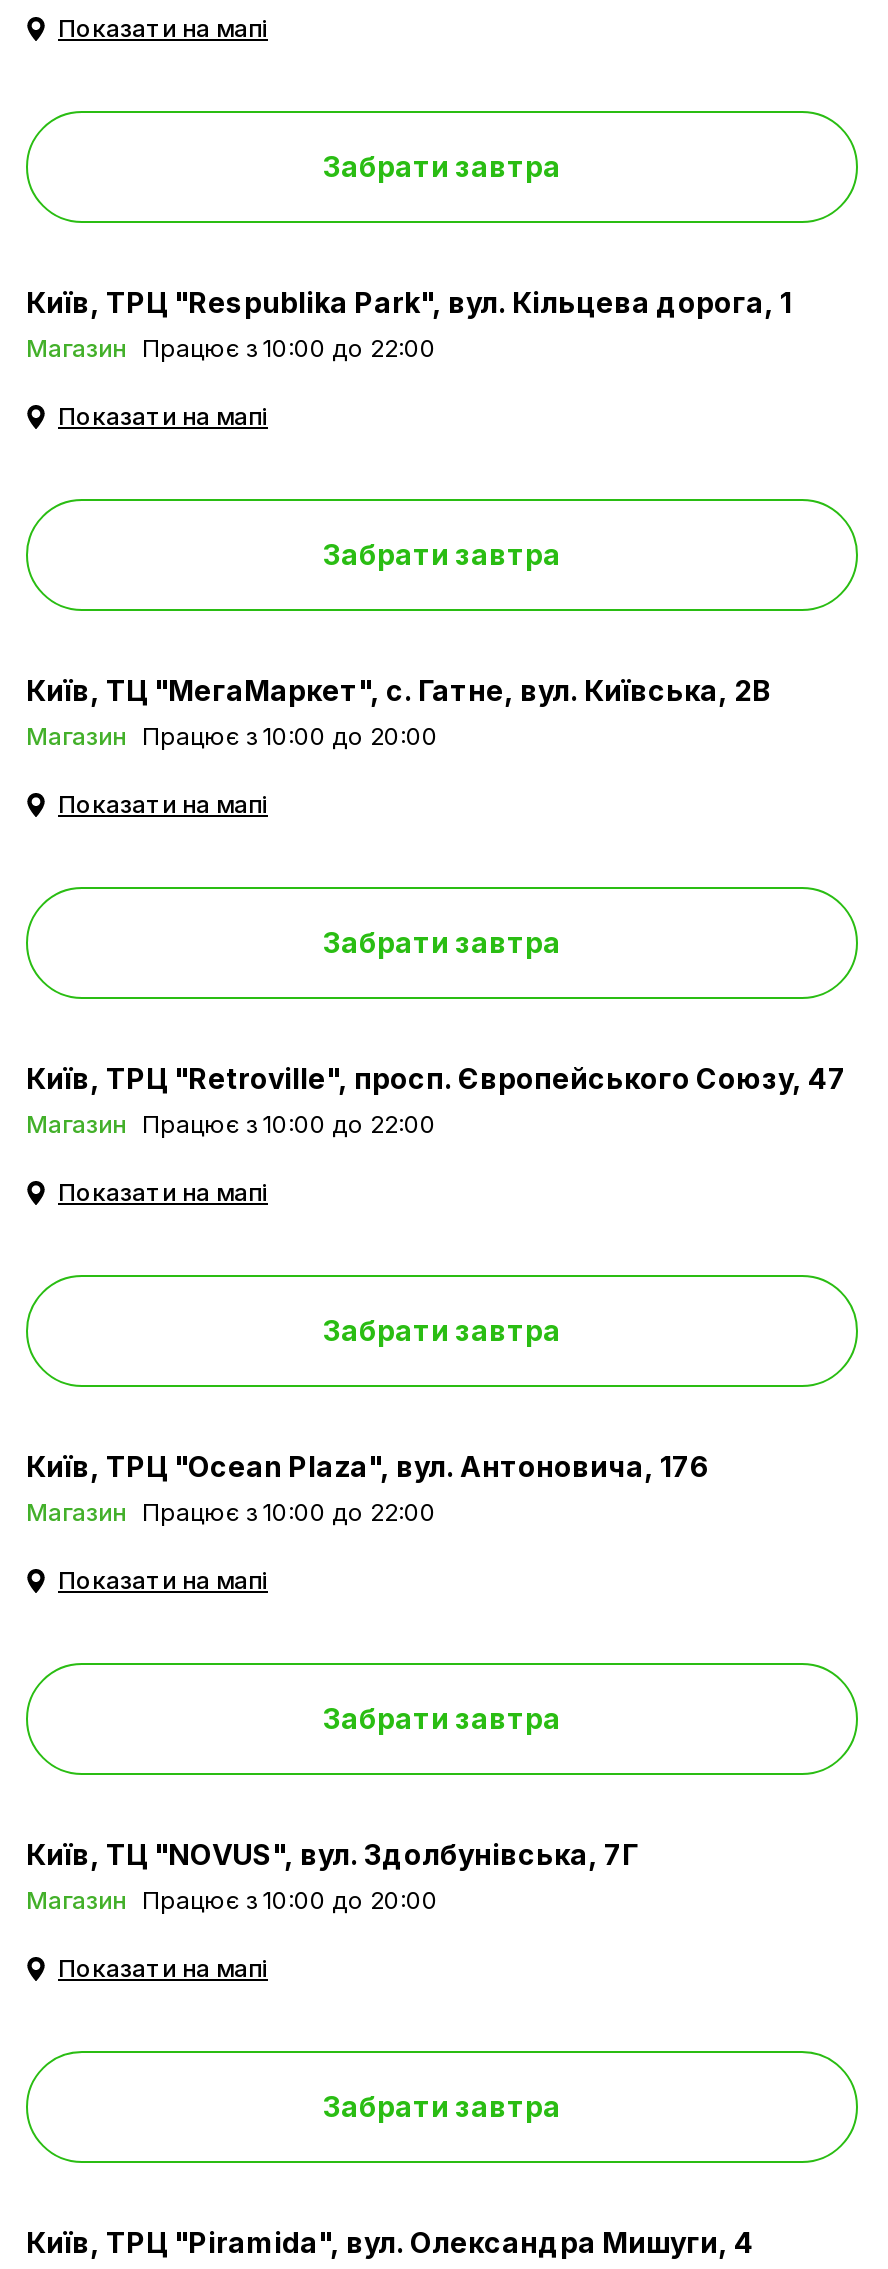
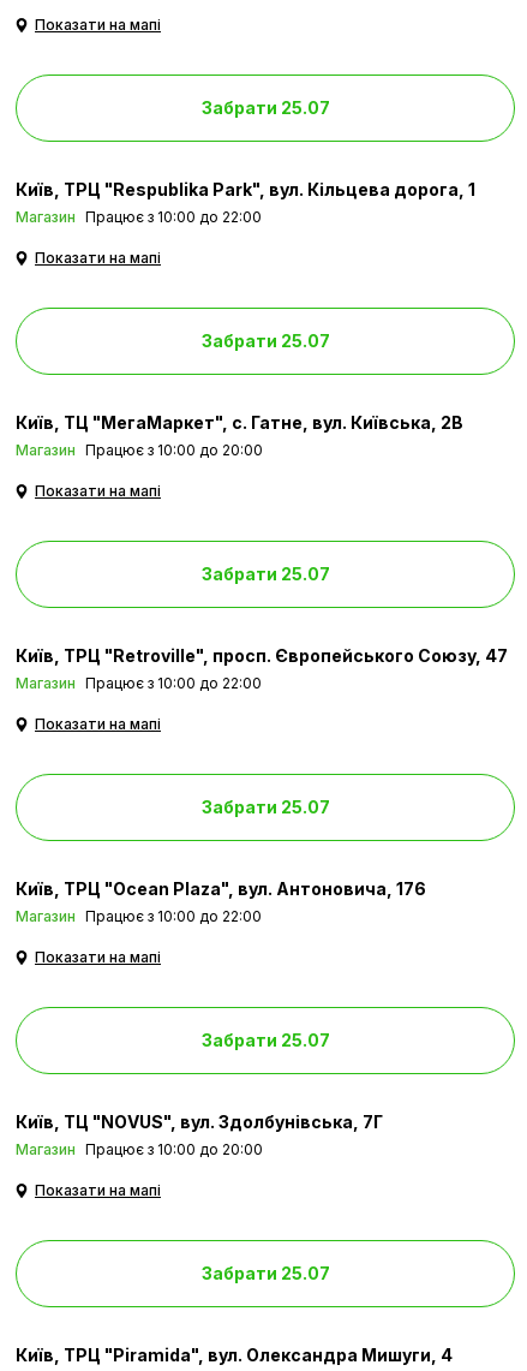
[323,150,561,184] Забрати завтра -> [201,98,330,118] Забрати 25.07
[323,538,561,572] Забрати завтра -> [201,331,330,351] Забрати 25.07
[323,926,561,960] Забрати завтра -> [201,564,330,584] Забрати 25.07
[323,1314,561,1348] Забрати завтра -> [201,797,330,818] Забрати 25.07
[323,1702,561,1736] Забрати завтра -> [201,1030,330,1051] Забрати 25.07
[323,2090,561,2124] Забрати завтра -> [201,1263,330,1284] Забрати 25.07

